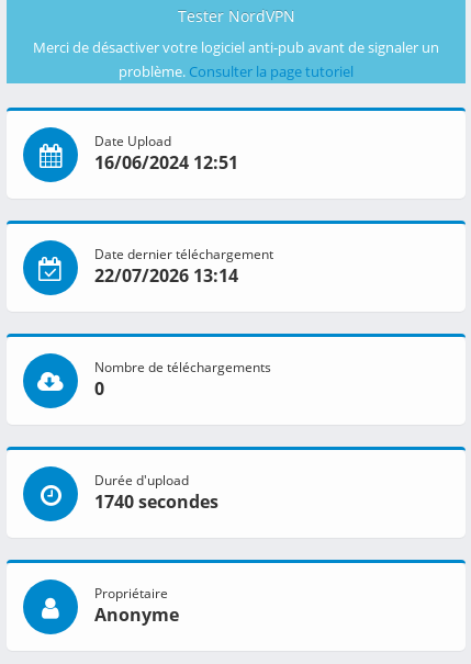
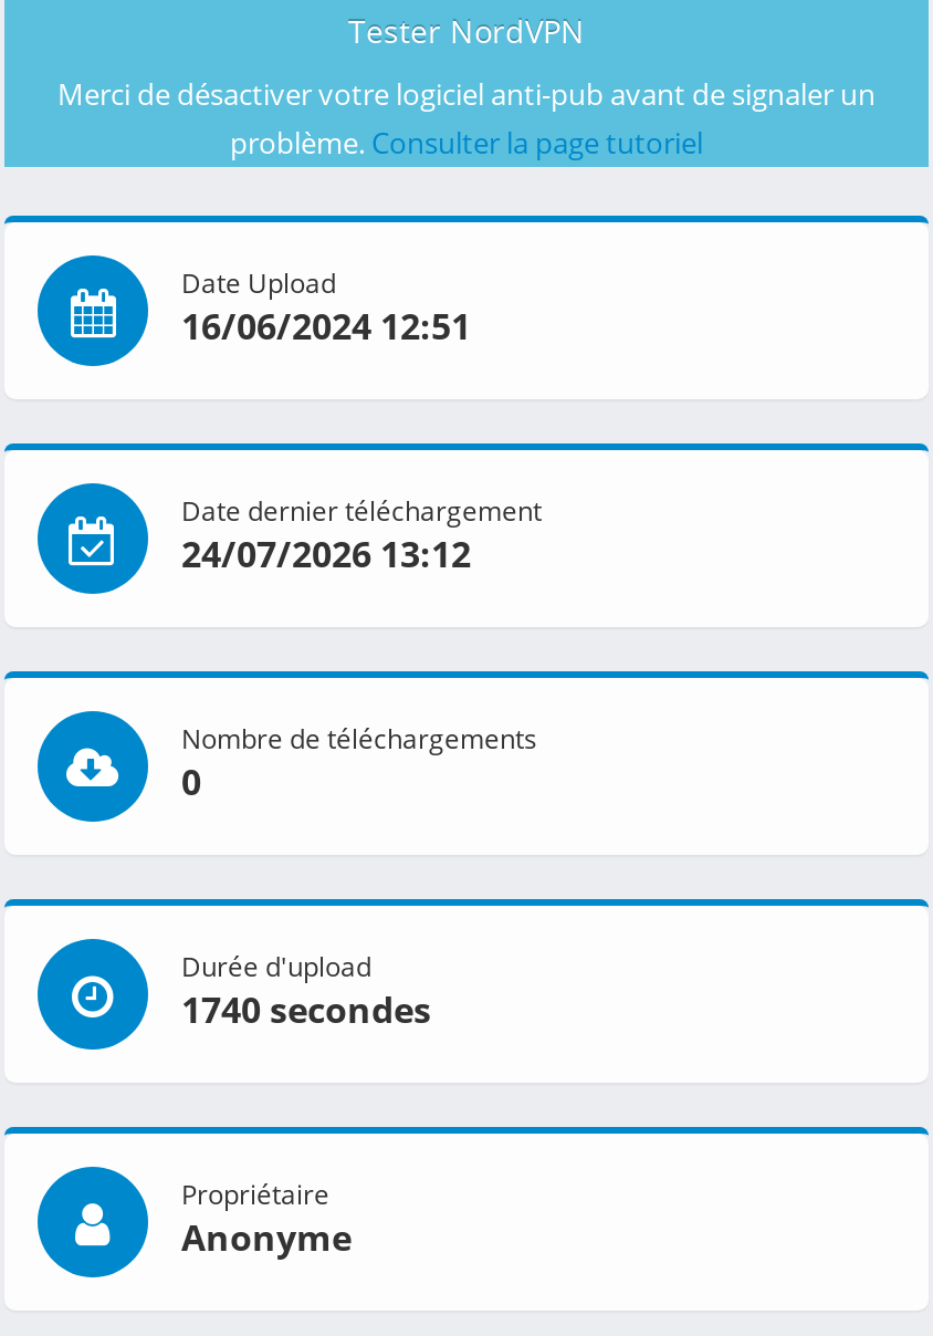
[94,264,238,288] 22/07/2026 13:14 -> [181,530,471,579] 24/07/2026 13:12

